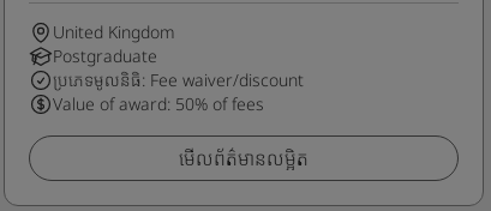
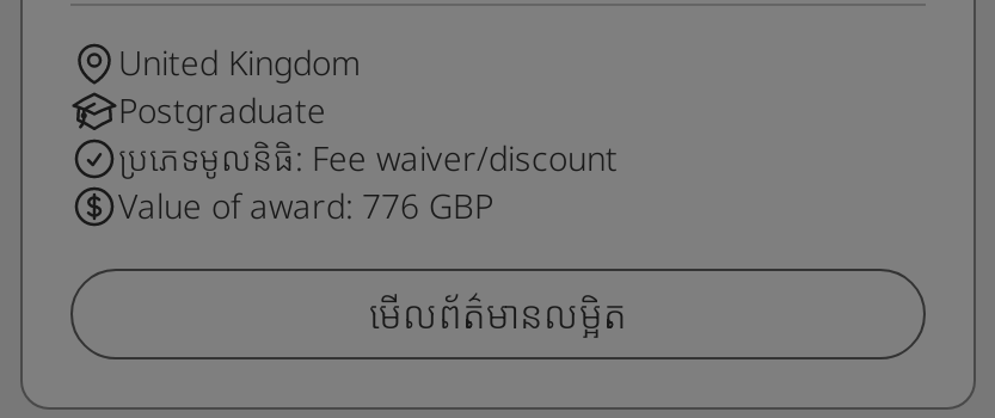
[53,92,264,115] Value of award: 50% of fees -> [118,183,493,228] Value of award: 776 GBP

